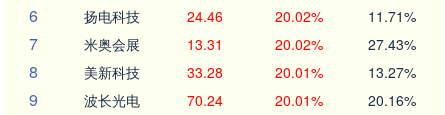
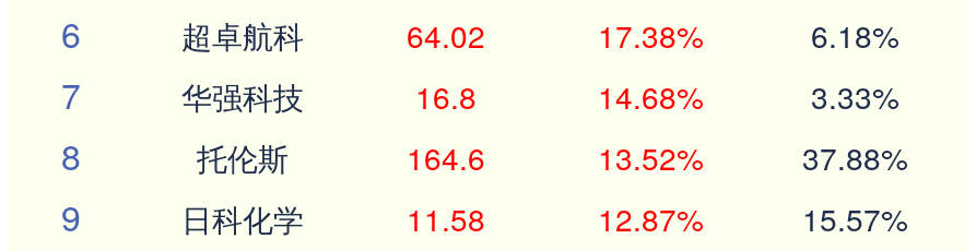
[84,6,416,26] 扬电科技 | 24.46 | 20.02% | 11.71% -> [181,14,898,57] 超卓航科 | 64.02 | 17.38% | 6.18%
[84,34,416,54] 米奥会展 | 13.31 | 20.02% | 27.43% -> [181,75,898,118] 华强科技 | 16.8 | 14.68% | 3.33%
[84,62,416,82] 美新科技 | 33.28 | 20.01% | 13.27% -> [197,136,907,179] 托伦斯 | 164.6 | 13.52% | 37.88%
[84,90,416,110] 波长光电 | 70.24 | 20.01% | 20.16% -> [181,197,907,241] 日科化学 | 11.58 | 12.87% | 15.57%

